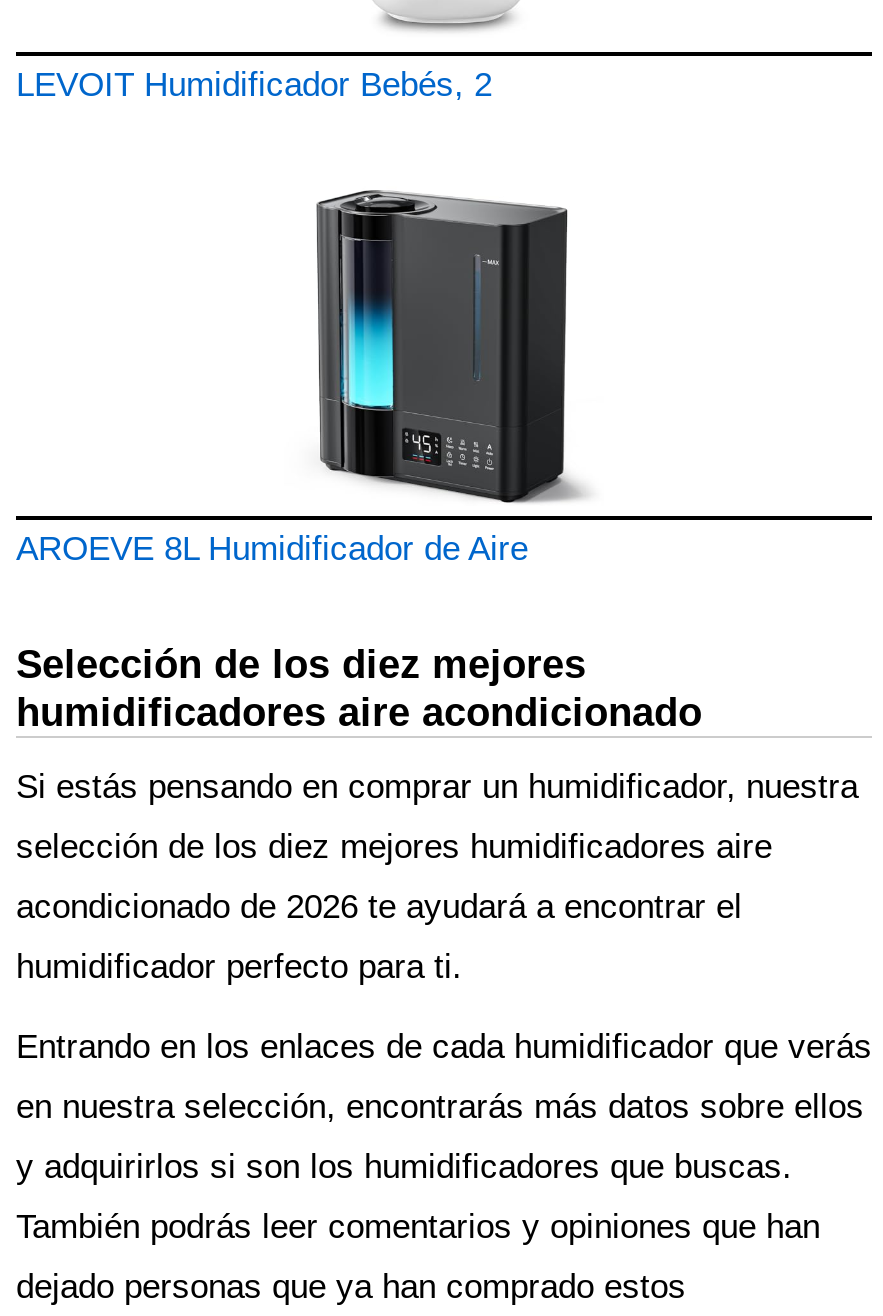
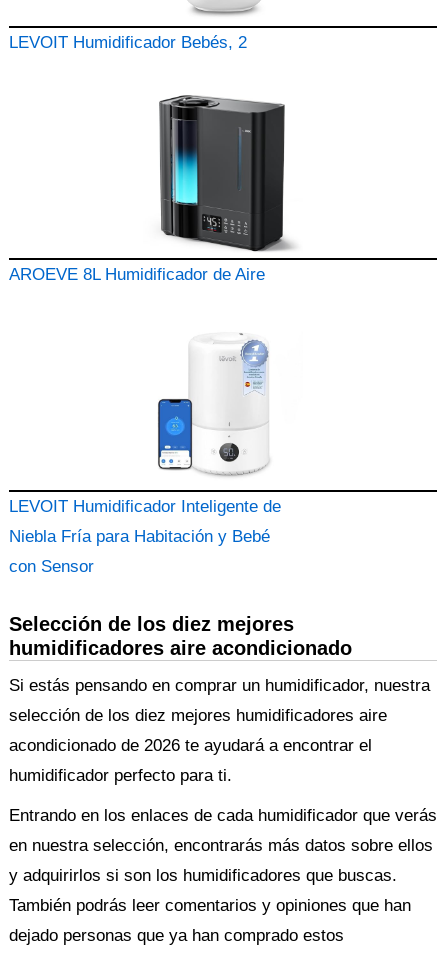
none -> [9,333,281,576] [image] | LEVOIT Humidificador Inteligente de | Niebla Fría para Habitación y Bebé | con Sensor

